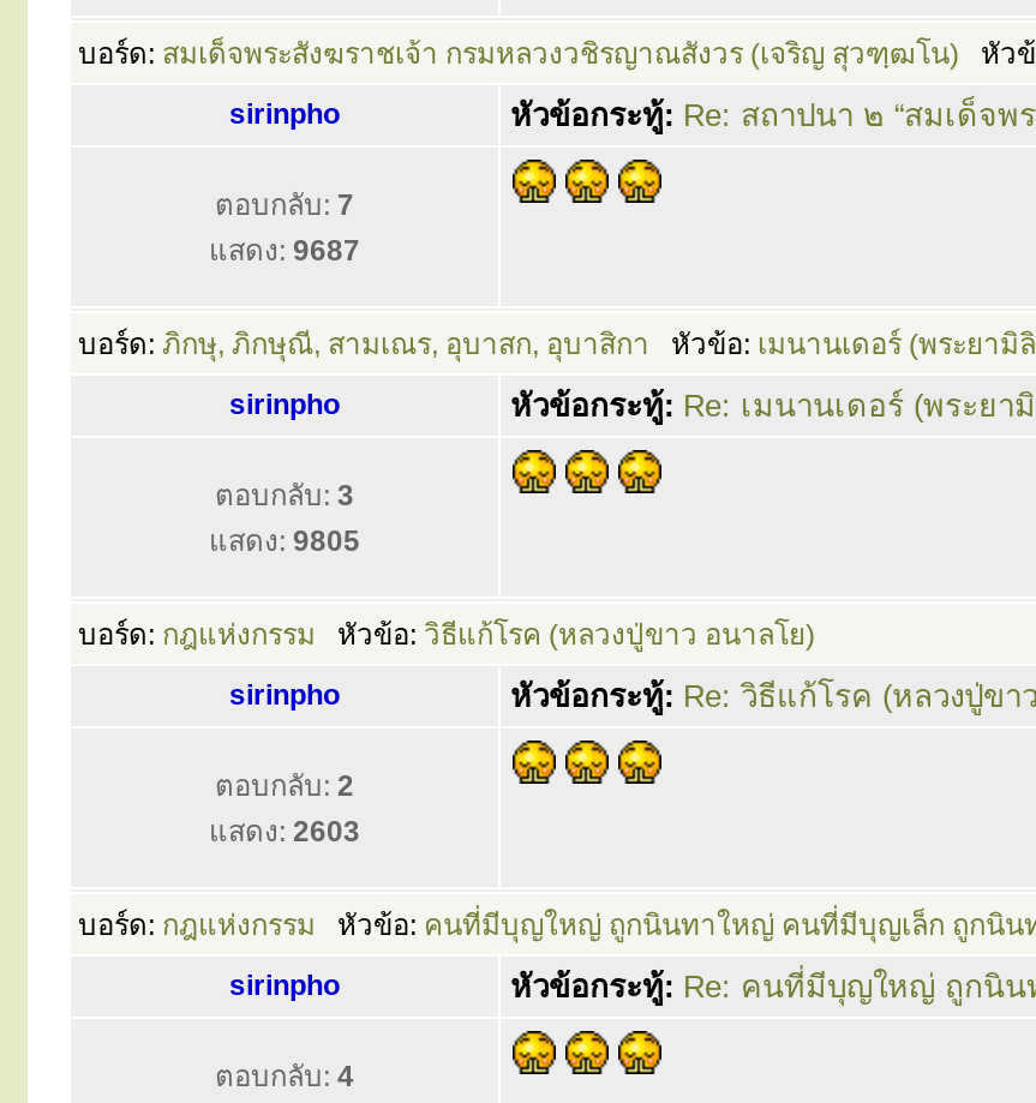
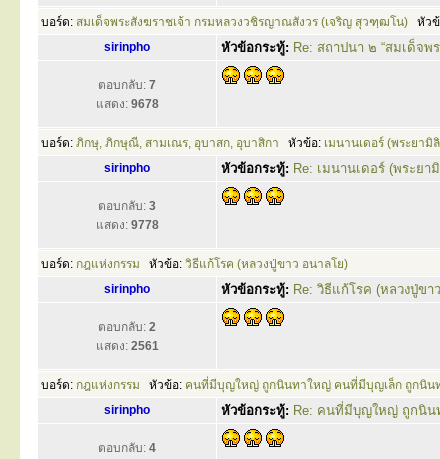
[209,234,360,268] แสดง: 9687 -> [95,97,158,111] แสดง: 9678
[209,524,360,558] แสดง: 9805 -> [95,218,158,232] แสดง: 9778
[209,815,360,849] แสดง: 2603 -> [95,339,158,353] แสดง: 2561

